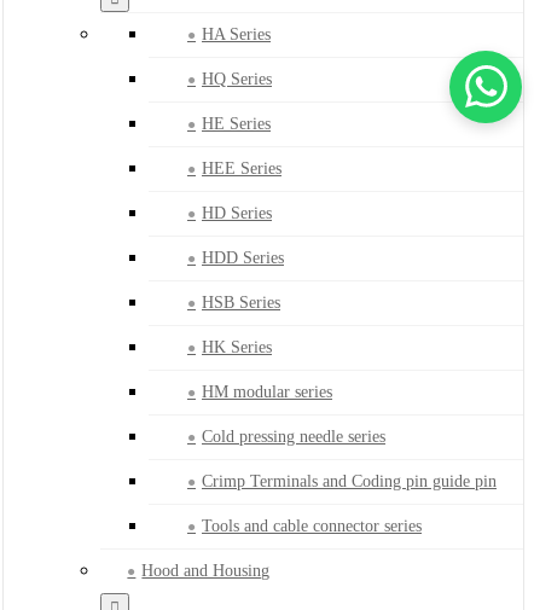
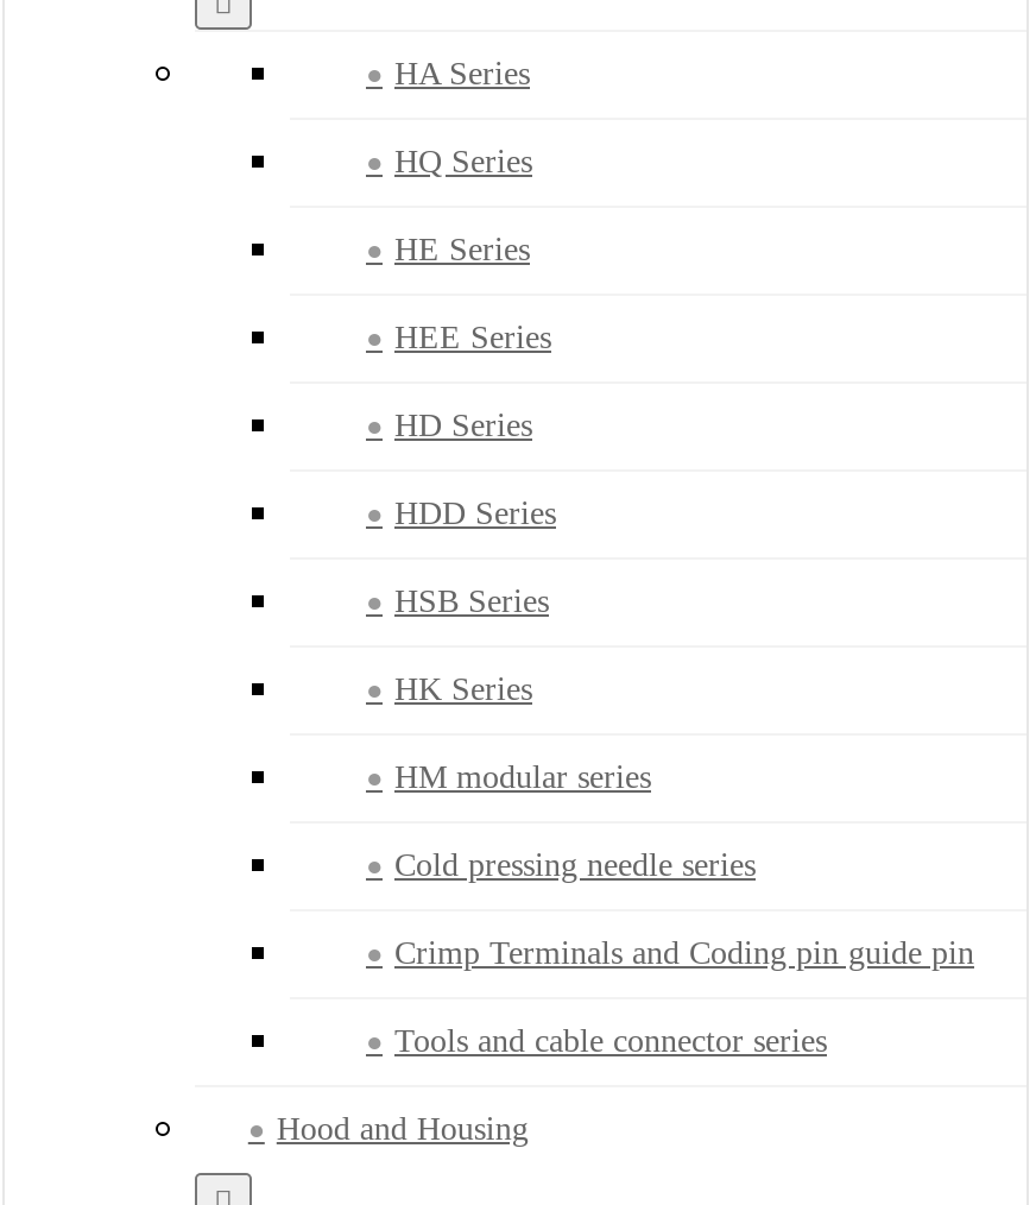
[447,50,524,127] [image] -> none

